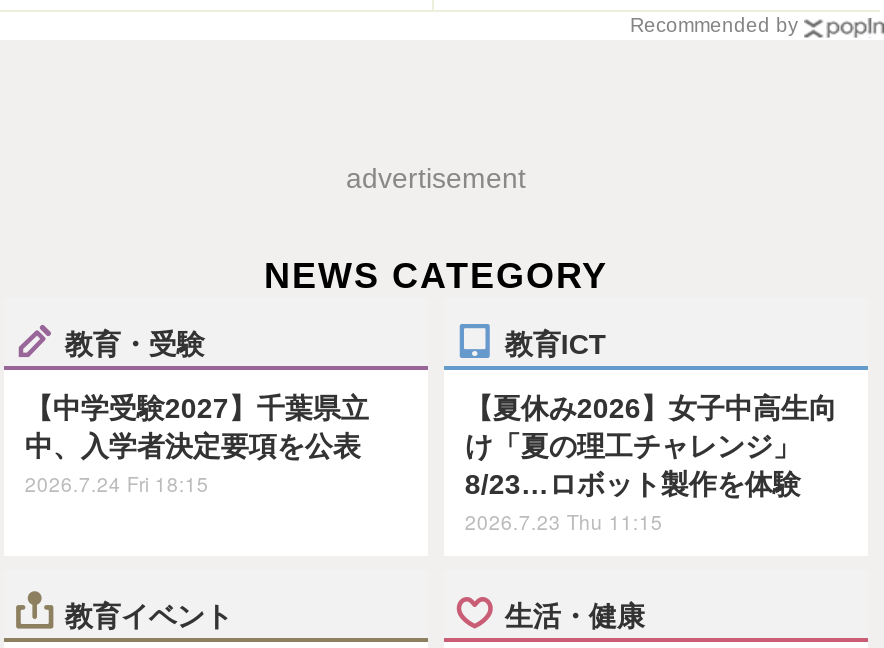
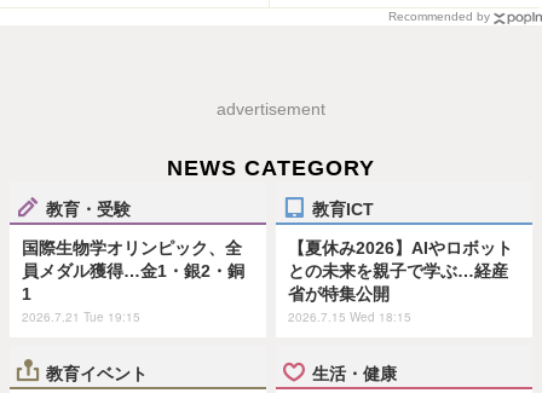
[25,393,369,499] 【中学受験2027】千葉県立 | 中、入学者決定要項を公表 | 2026.7.24 Fri 18:15 -> [22,239,245,326] 国際生物学オリンピック、全 | 員メダル獲得…金1・銀2・銅 | 1 | 2026.7.21 Tue 19:15
[465,393,837,537] 【夏休み2026】女子中高生向 | け「夏の理工チャレンジ」 | 8/23…ロボット製作を体験 | 2026.7.23 Thu 11:15 -> [288,239,513,326] 【夏休み2026】AIやロボット | との未来を親子で学ぶ…経産 | 省が特集公開 | 2026.7.15 Wed 18:15

